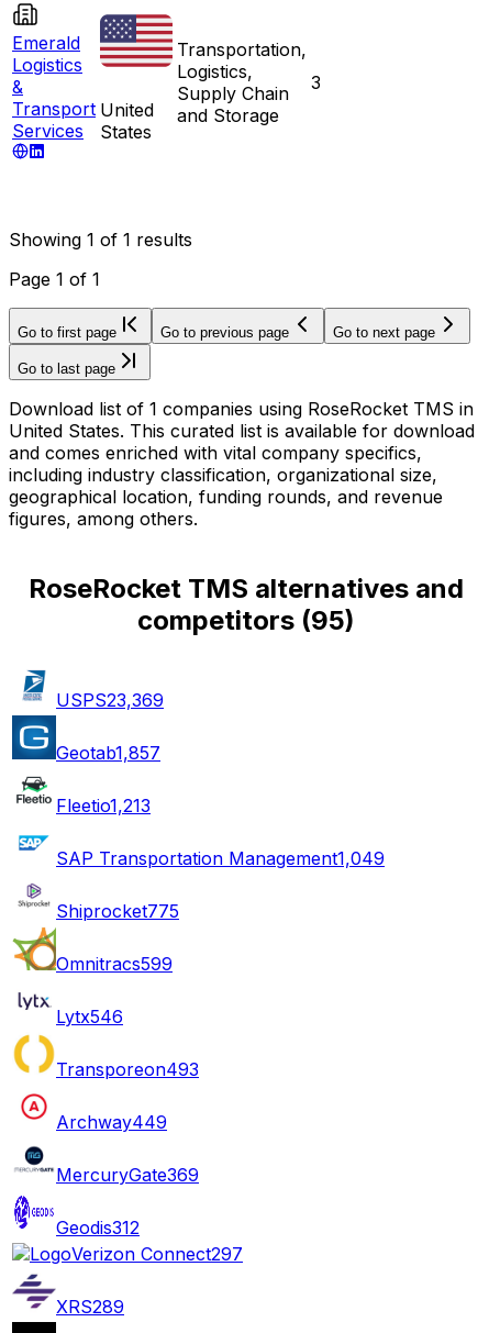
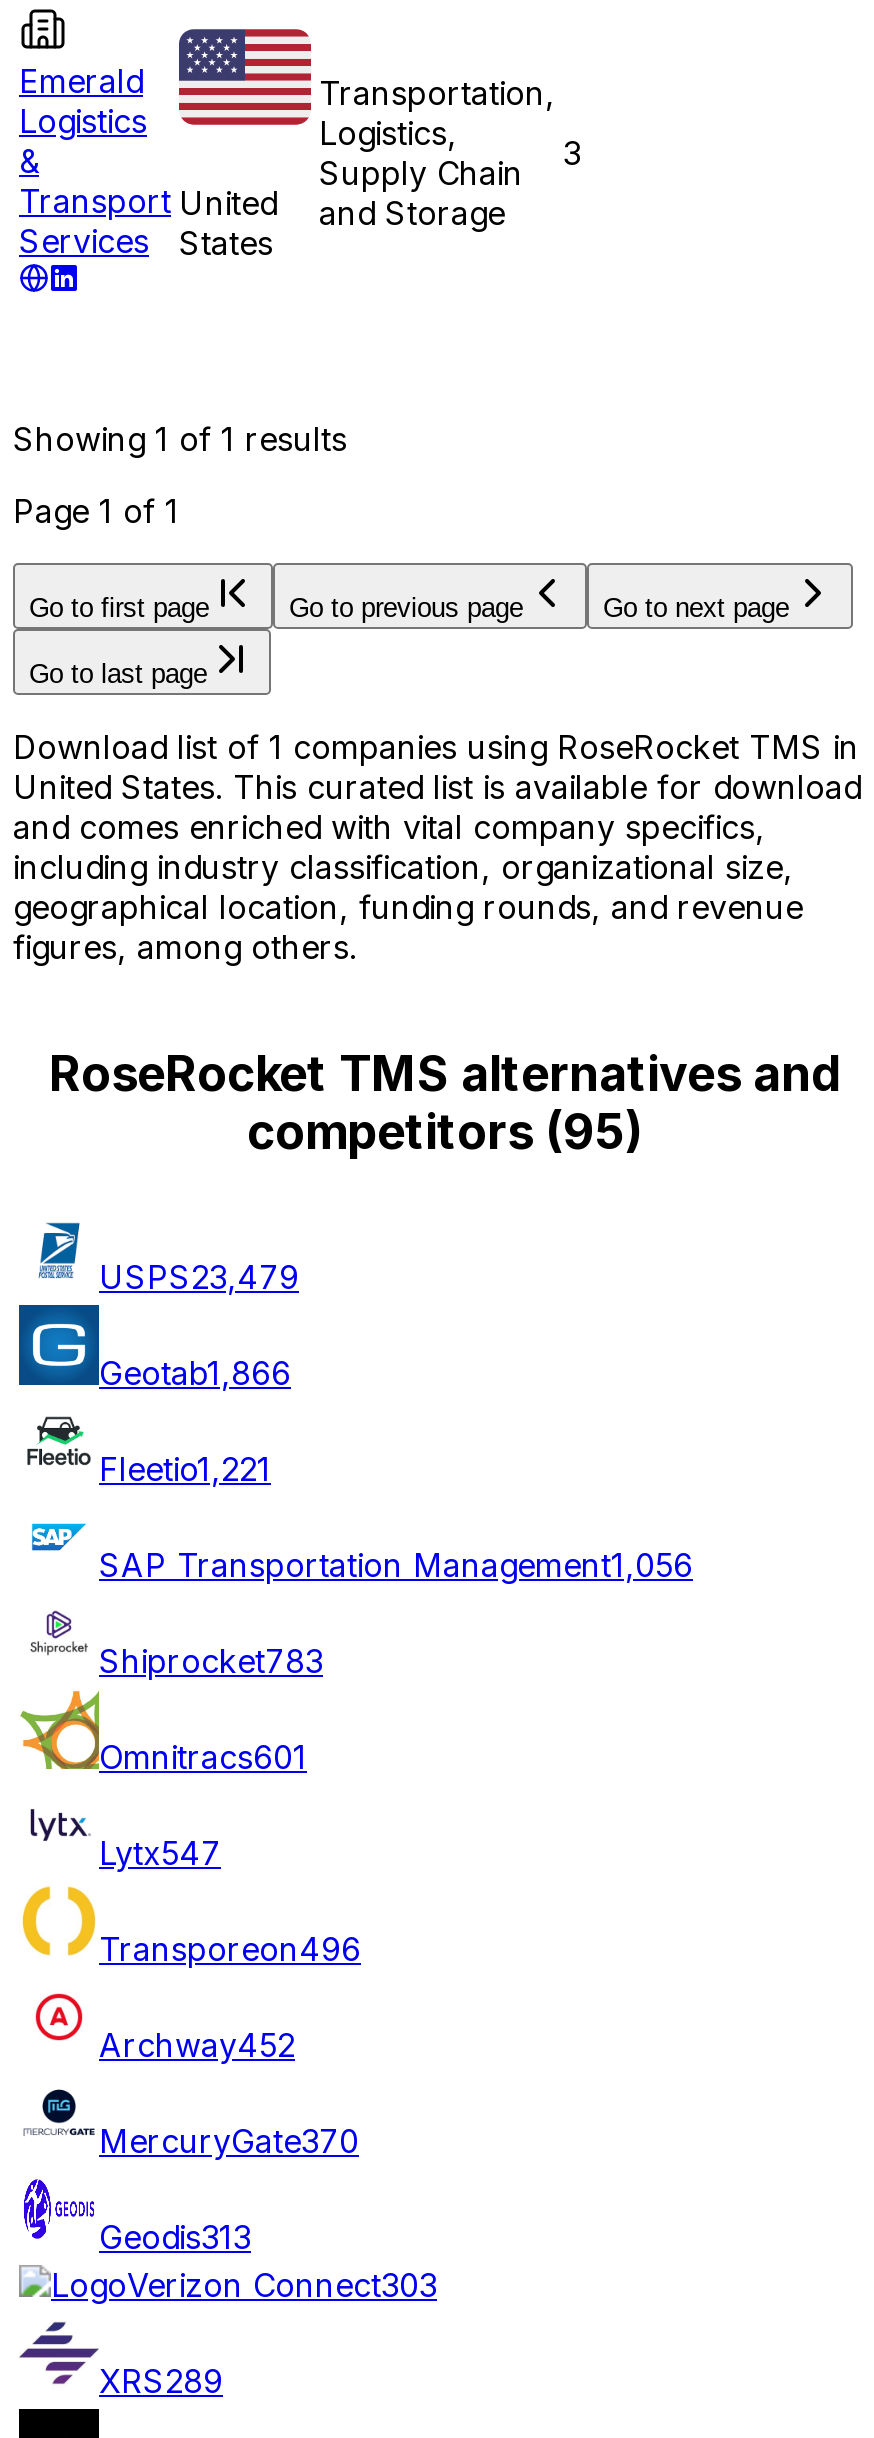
[56,689,164,711] USPS23,369 -> [99,1256,299,1296] USPS23,479
[56,741,160,763] Geotab1,857 -> [99,1352,291,1392] Geotab1,866
[56,794,151,816] Fleetio1,213 -> [99,1448,271,1488] Fleetio1,221
[56,847,385,869] SAP Transportation Management1,049 -> [99,1544,693,1584] SAP Transportation Management1,056
[56,900,179,922] Shiprocket775 -> [99,1640,323,1680] Shiprocket783
[56,952,173,974] Omnitracs599 -> [99,1736,307,1776] Omnitracs601
[56,1005,123,1027] Lytx546 -> [99,1832,221,1872] Lytx547
[56,1058,199,1080] Transporeon493 -> [99,1928,361,1968] Transporeon496
[56,1111,167,1133] Archway449 -> [99,2024,295,2064] Archway452
[56,1163,199,1185] MercuryGate369 -> [99,2120,359,2160] MercuryGate370
[56,1216,140,1238] Geodis312 -> [99,2216,251,2256] Geodis313
[71,1243,243,1265] Verizon Connect297 -> [127,2264,437,2304] Verizon Connect303

